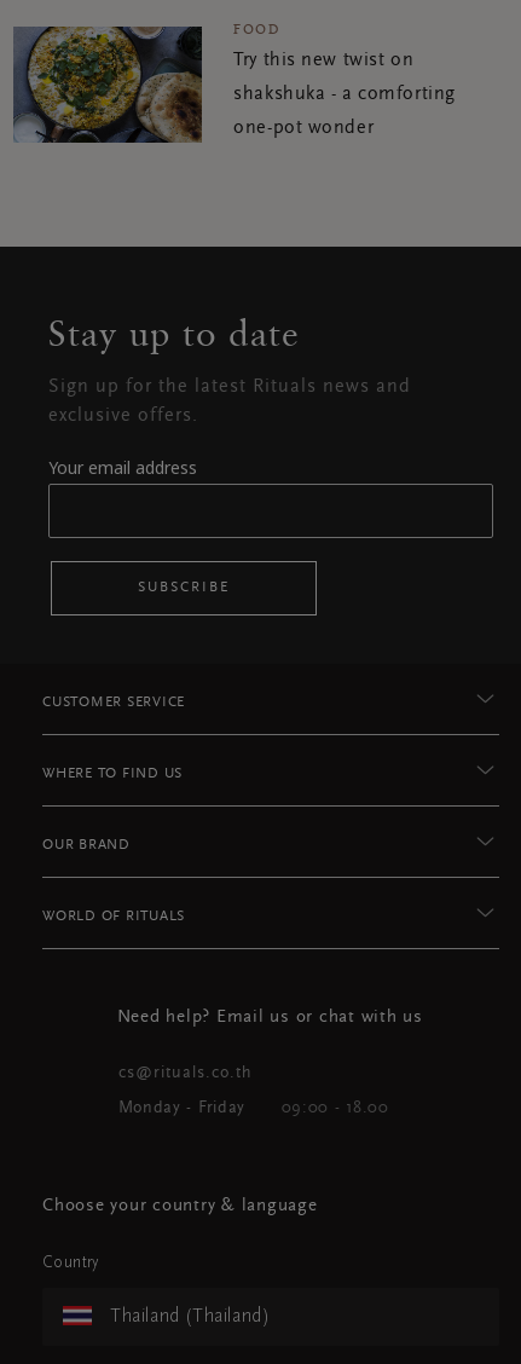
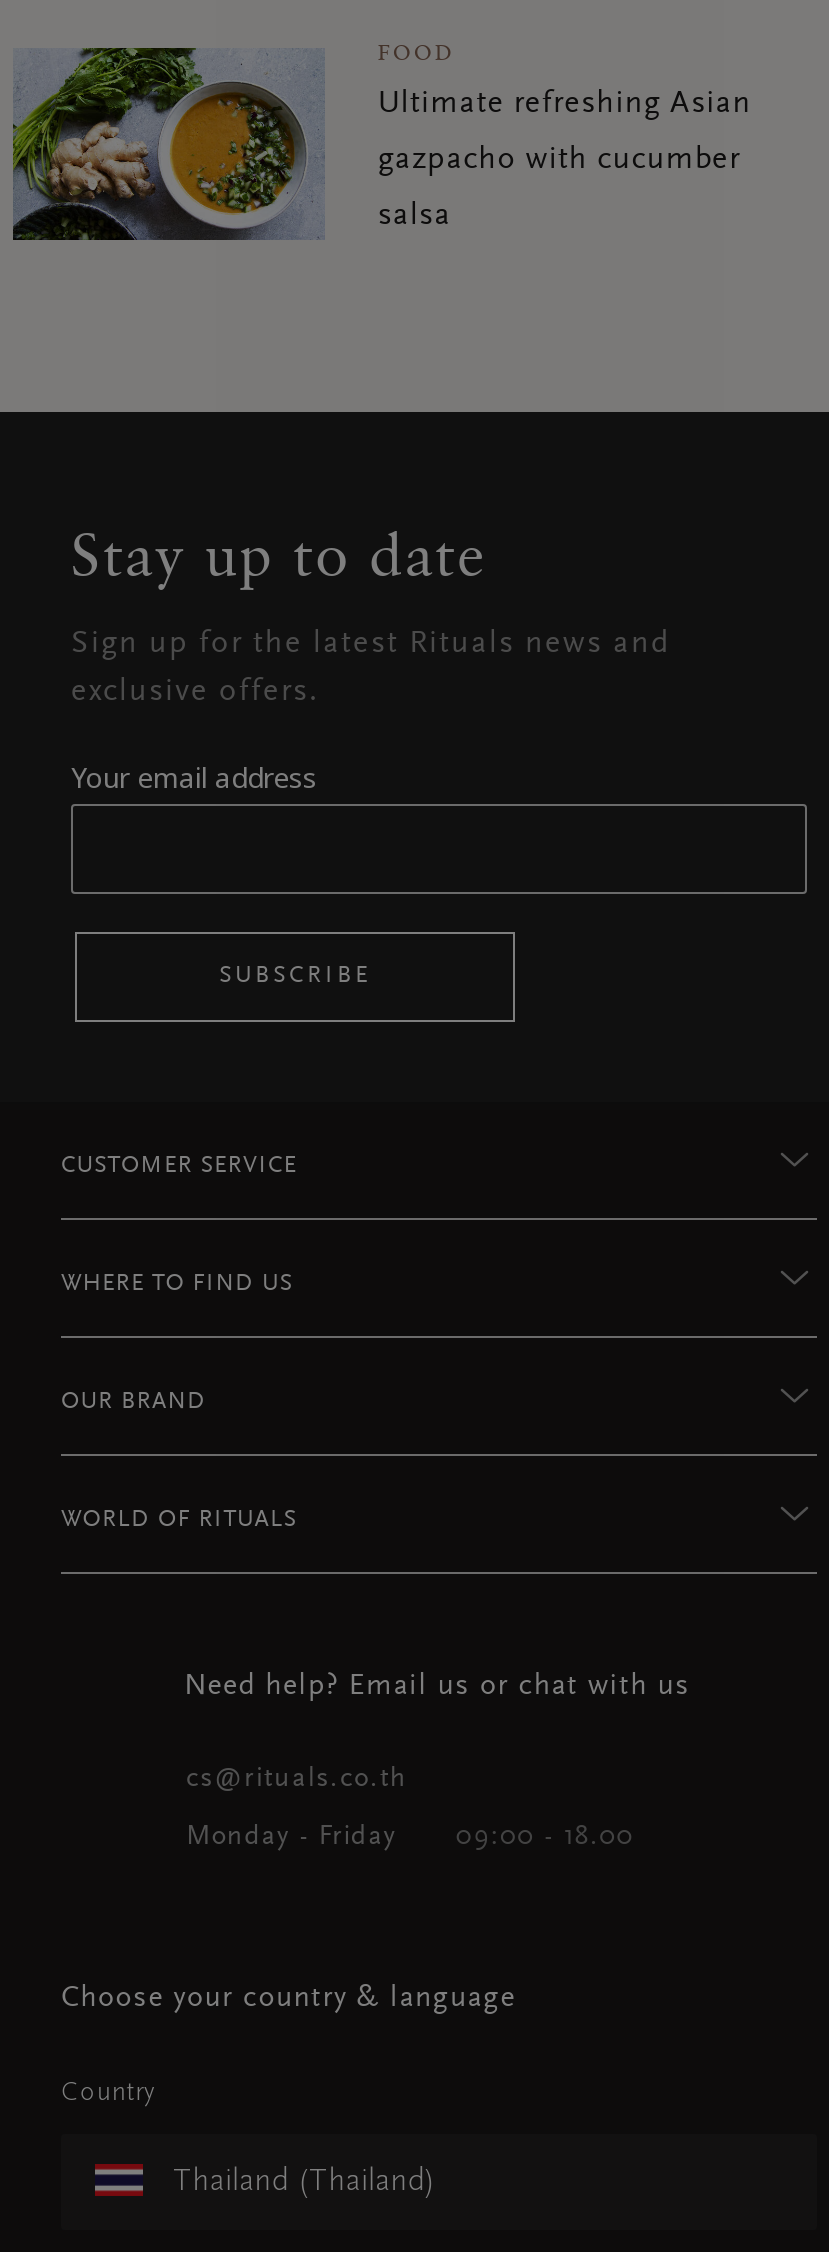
[12,25,414,144] [image] | Try this new twist on -> [11,46,752,242] [image] | Ultimate refreshing Asian
[234,85,455,104] shakshuka - a comforting -> [378,144,740,176] gazpacho with cucumber
[234,119,374,138] one-pot wonder -> [378,200,451,232] salsa

